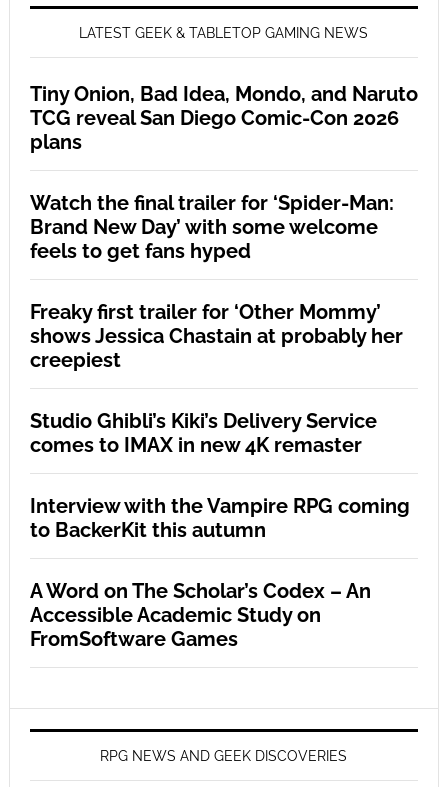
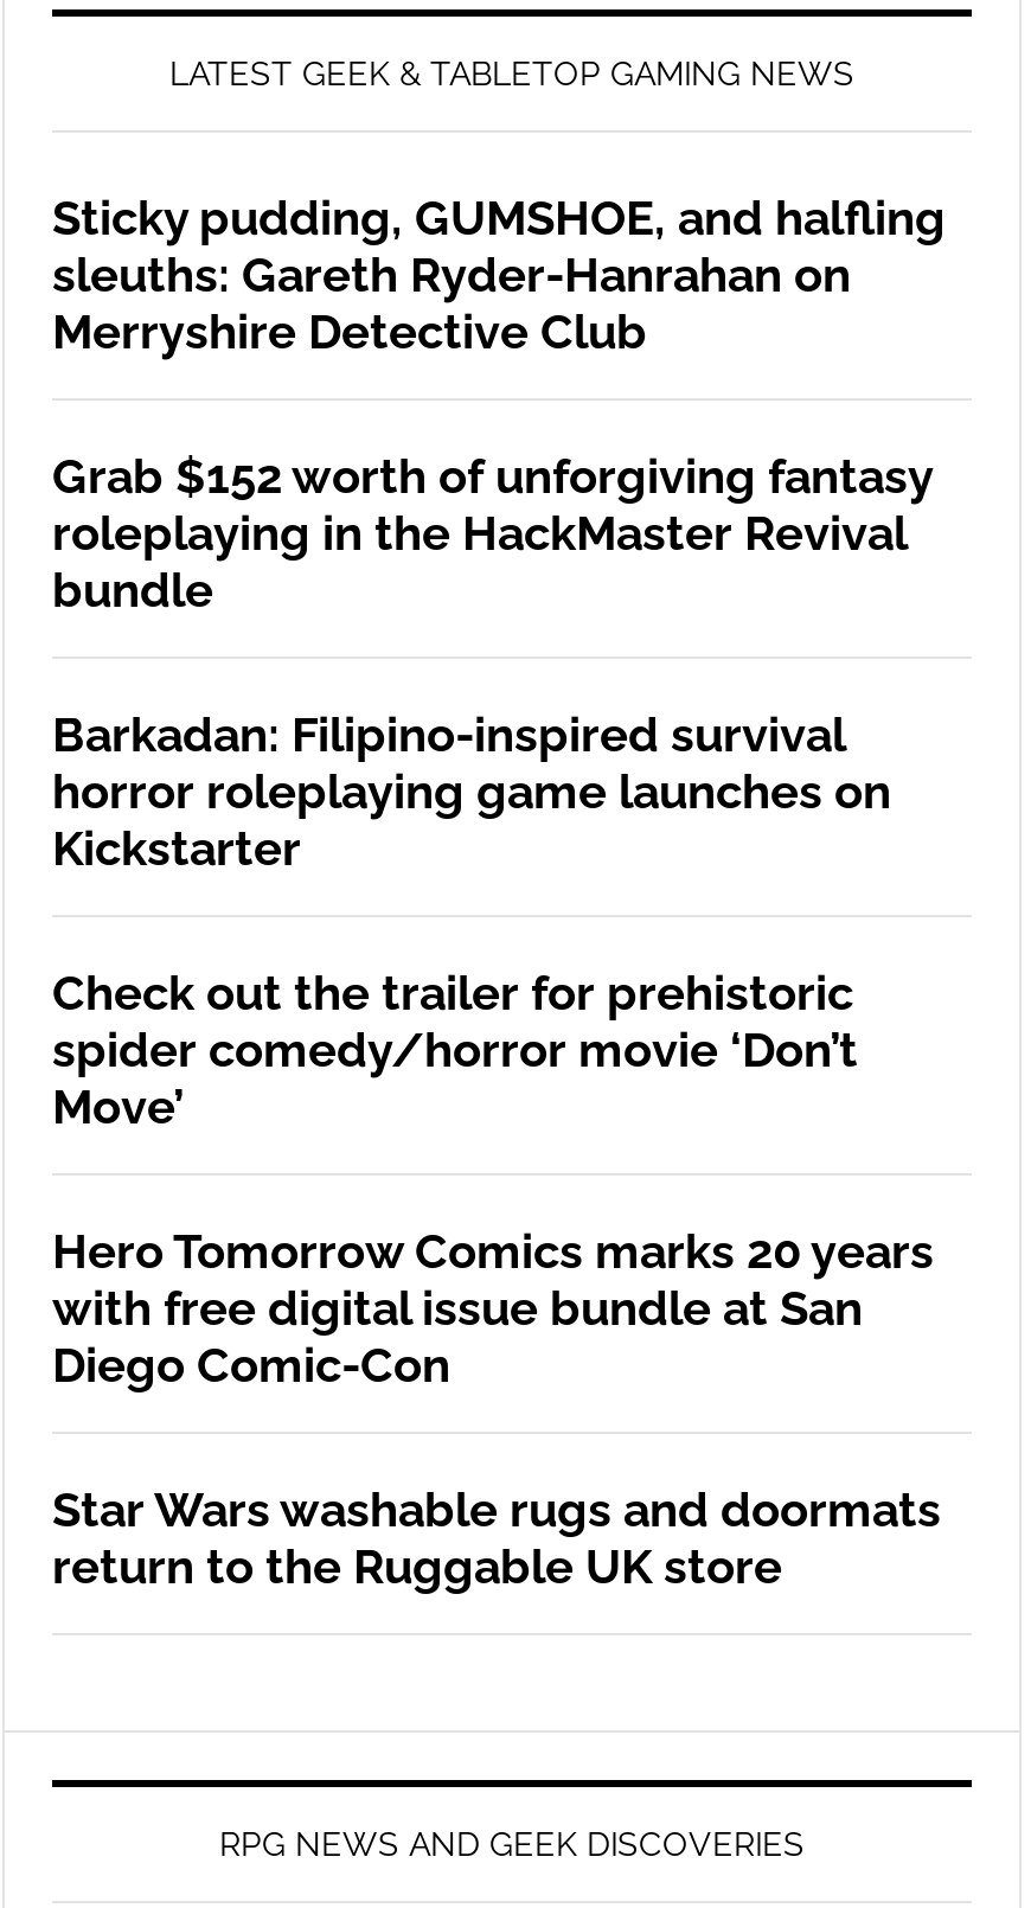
[30,82,418,154] Tiny Onion, Bad Idea, Mondo, and Naruto | TCG reveal San Diego Comic-Con 2026 | plans -> [52,190,946,360] Sticky pudding, GUMSHOE, and halfling | sleuths: Gareth Ryder-Hanrahan on | Merryshire Detective Club
[30,191,394,263] Watch the final trailer for ‘Spider-Man: | Brand New Day’ with some welcome | feels to get fans hyped -> [52,448,931,619] Grab $152 worth of unforgiving fantasy | roleplaying in the HackMaster Revival | bundle
[30,300,403,372] Freaky first trailer for ‘Other Mommy’ | shows Jessica Chastain at probably her | creepiest -> [52,706,891,877] Barkadan: Filipino-inspired survival | horror roleplaying game launches on | Kickstarter
[30,409,377,457] Studio Ghibli’s Kiki’s Delivery Service | comes to IMAX in new 4K remaster -> [52,965,858,1135] Check out the trailer for prehistoric | spider comedy/horror movie ‘Don’t | Move’
[30,494,410,542] Interview with the Vampire RPG coming | to BackerKit this autumn -> [52,1223,934,1394] Hero Tomorrow Comics marks 20 years | with free digital issue bundle at San | Diego Comic-Con
[30,579,371,651] A Word on The Scholar’s Codex – An | Accessible Academic Study on | FromSoftware Games -> [52,1481,941,1595] Star Wars washable rugs and doormats | return to the Ruggable UK store

